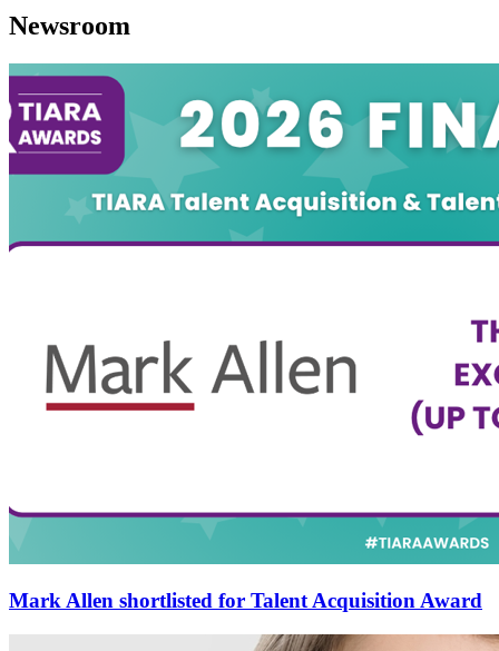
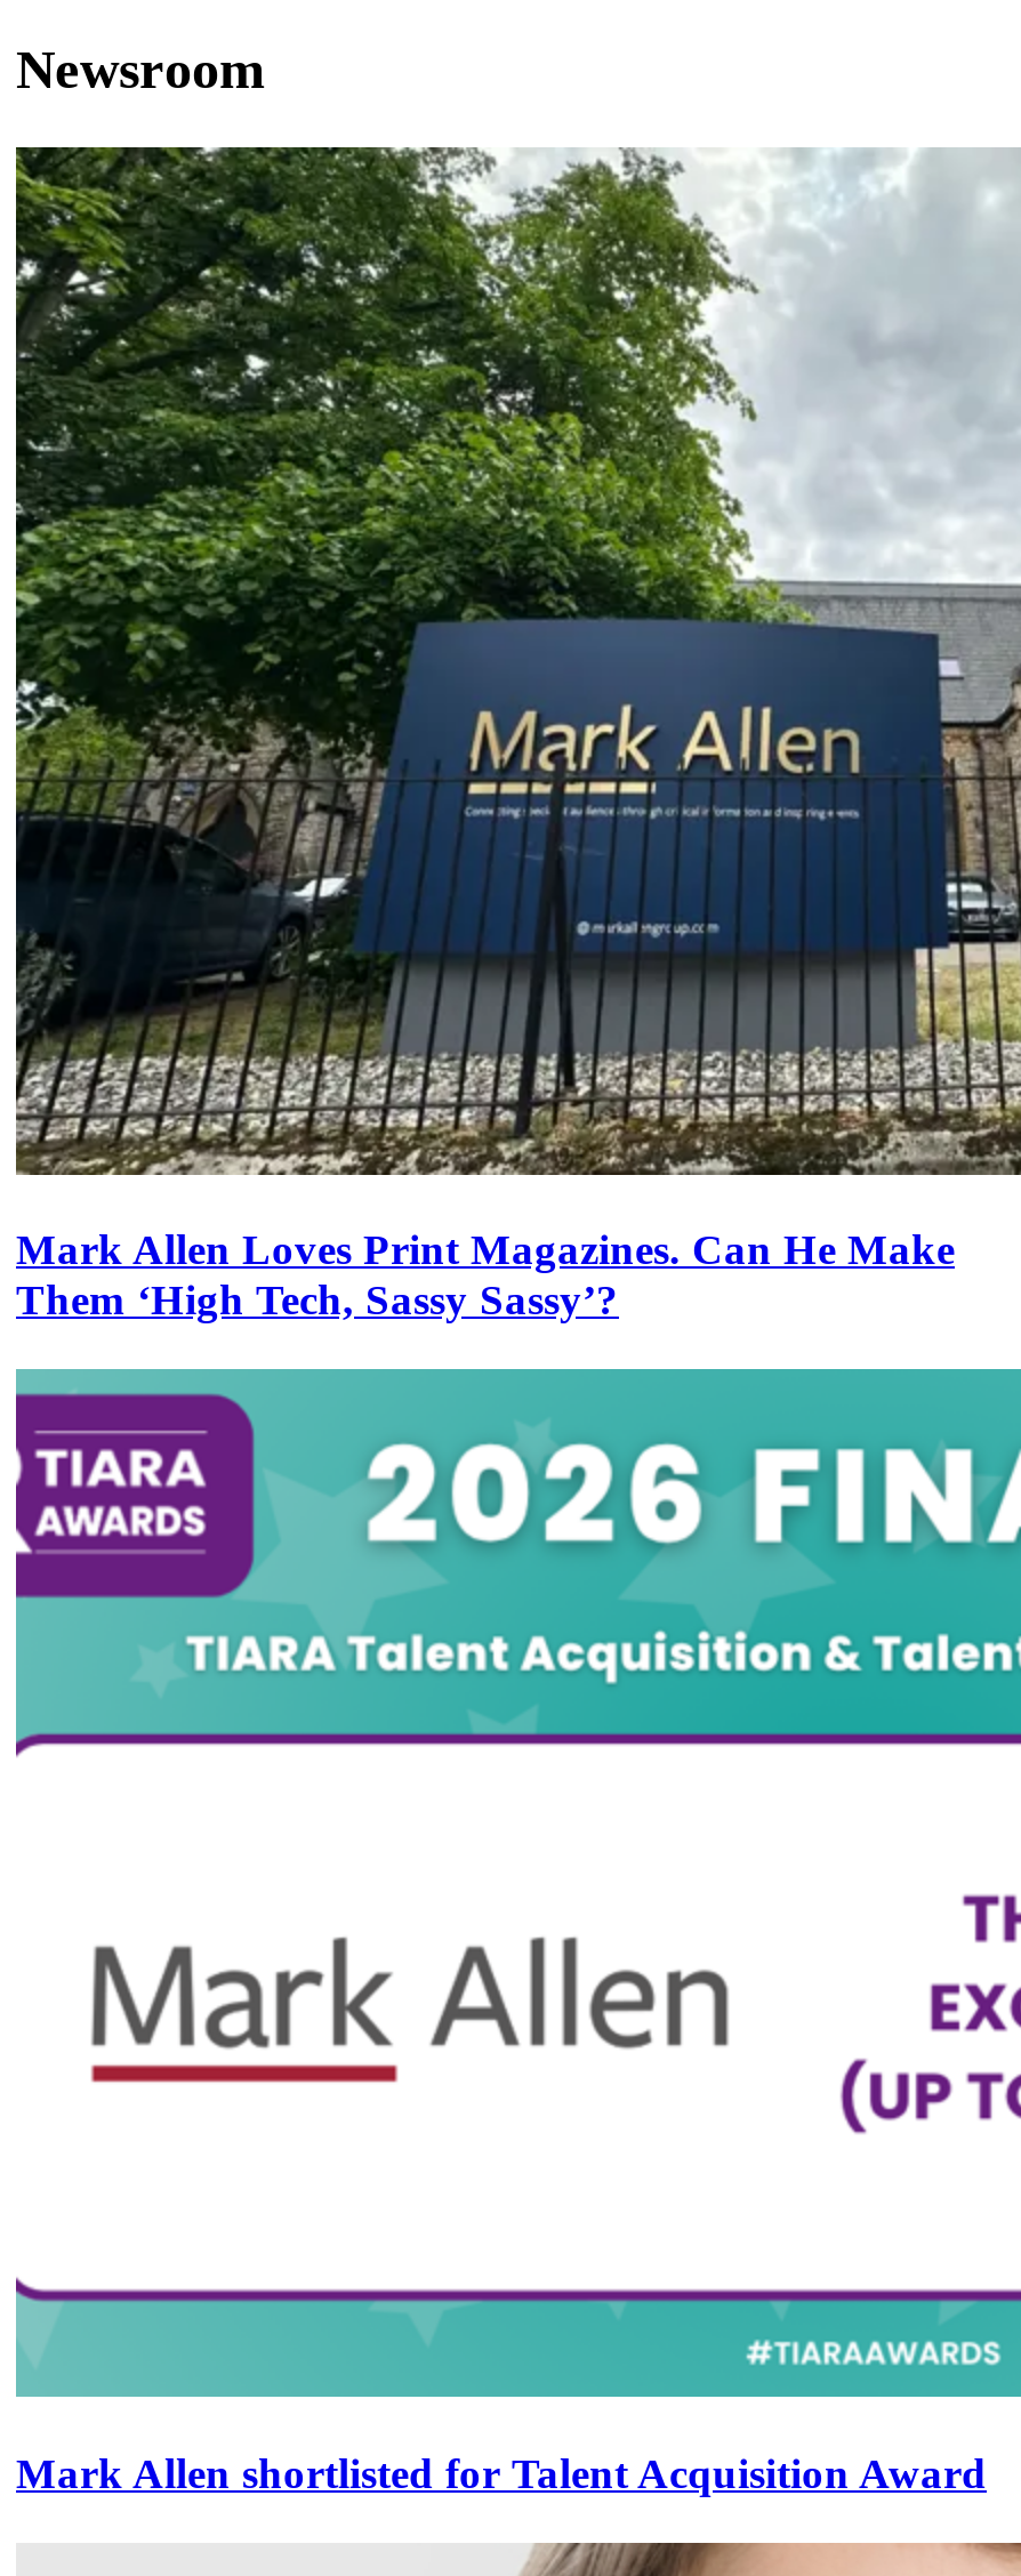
none -> [14,145,1014,1324] [image] | Mark Allen Loves Print Magazines. Can He Make | Them ‘High Tech, Sassy Sassy’?

